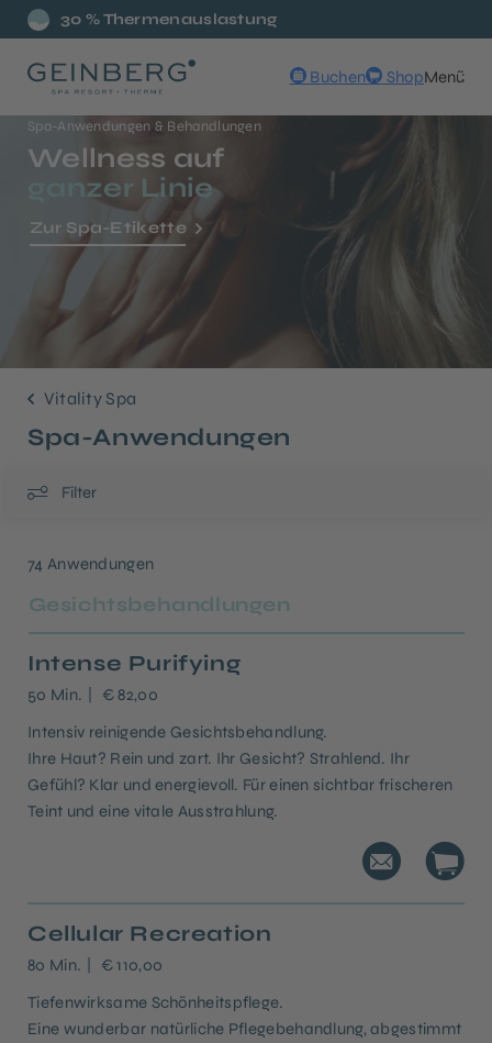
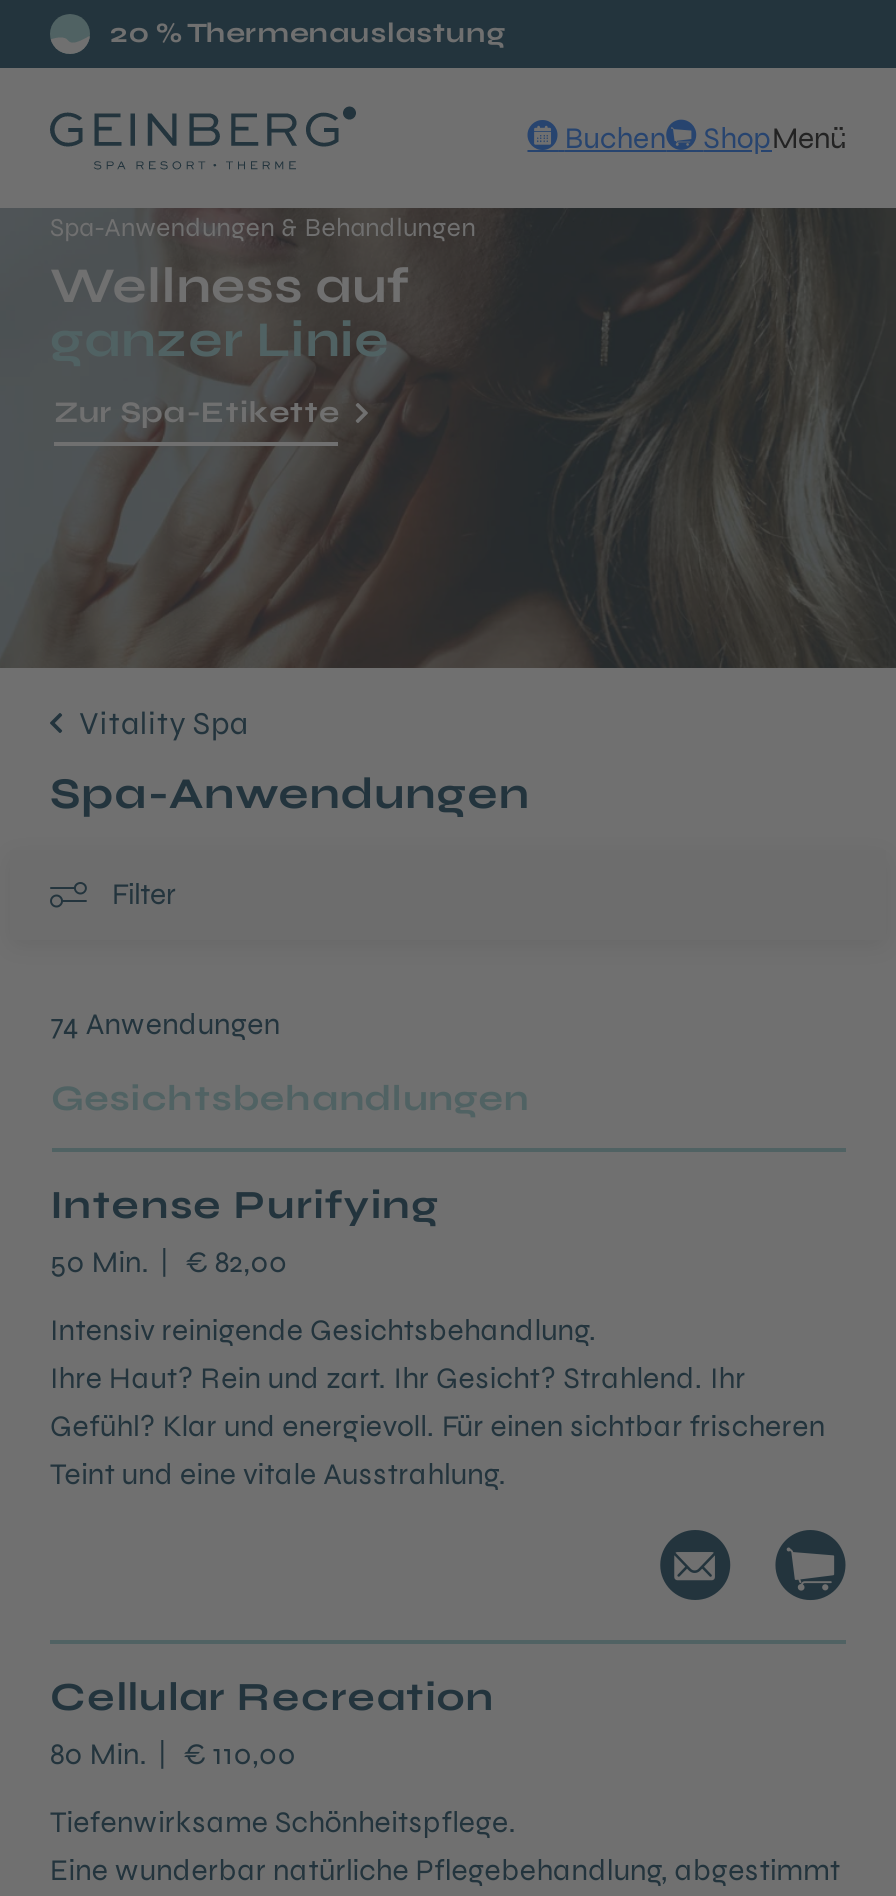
[60,10,277,29] 30 % Thermenauslastung -> [110,16,505,50] 20 % Thermenauslastung

